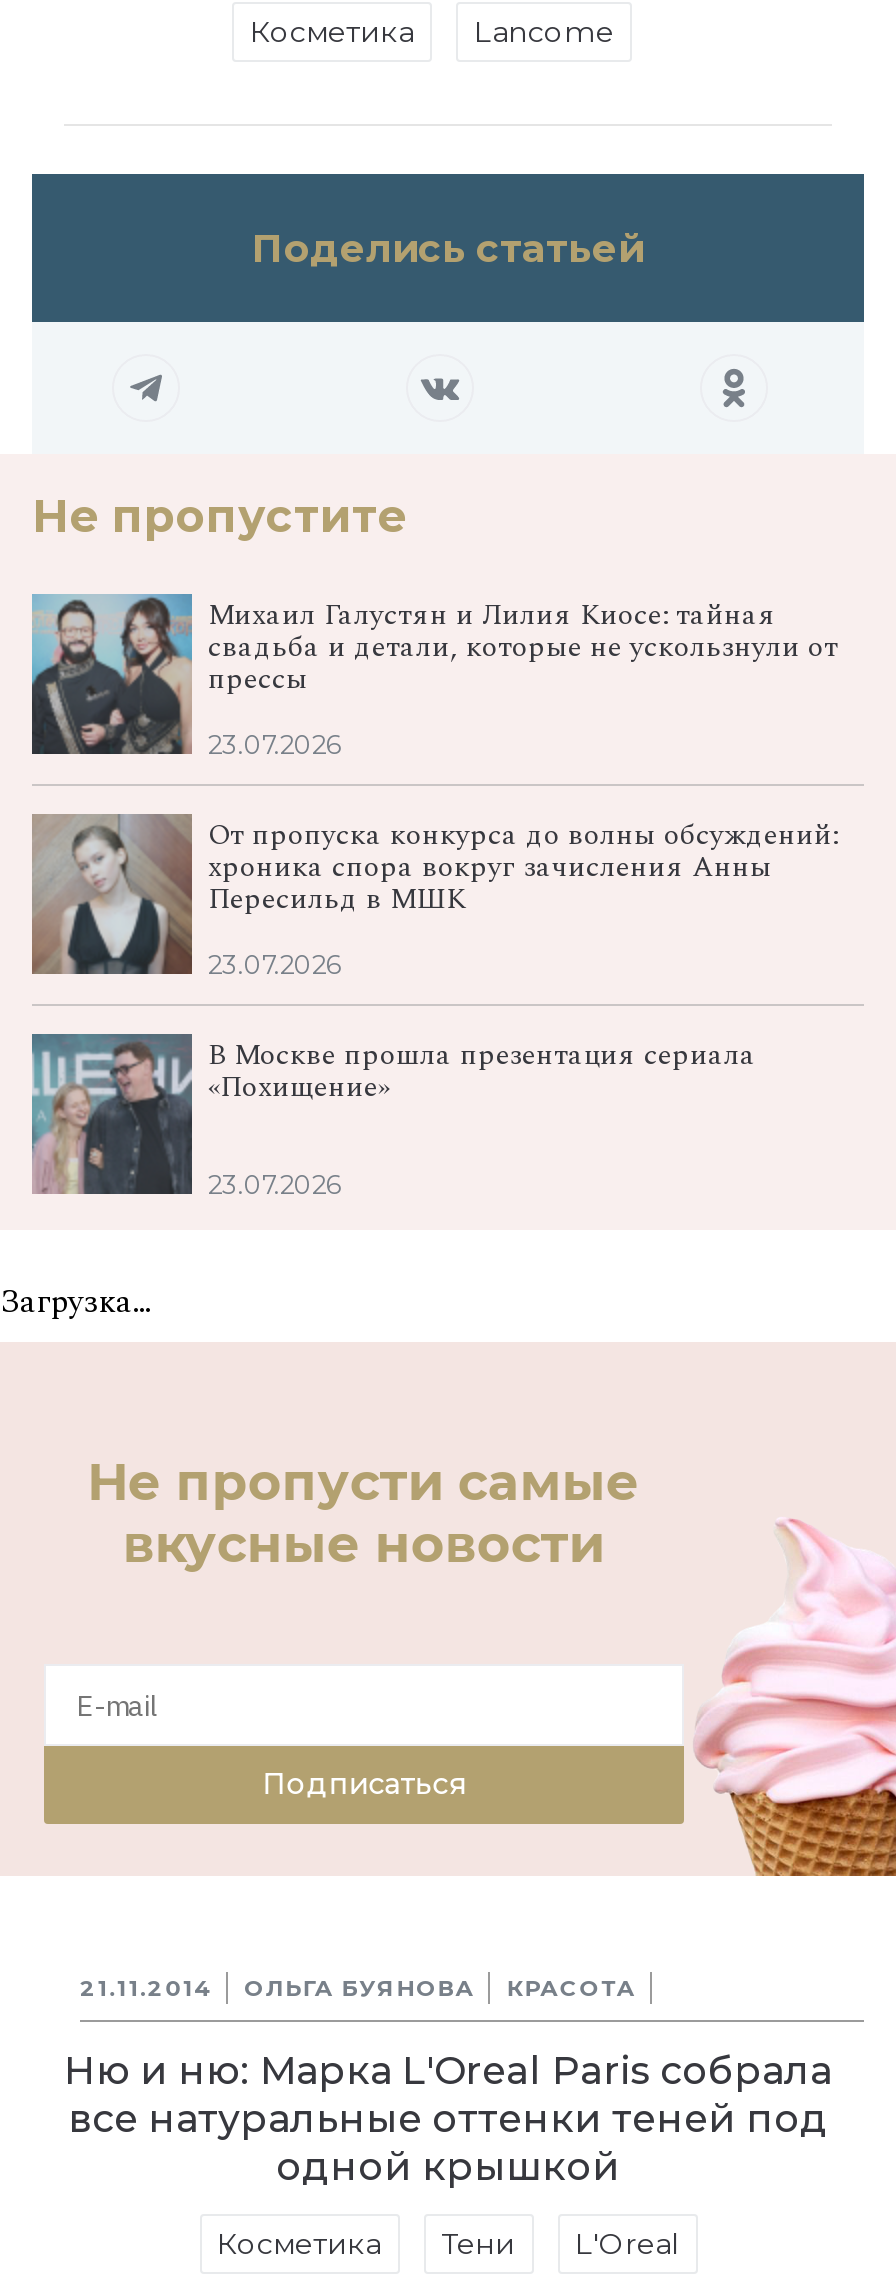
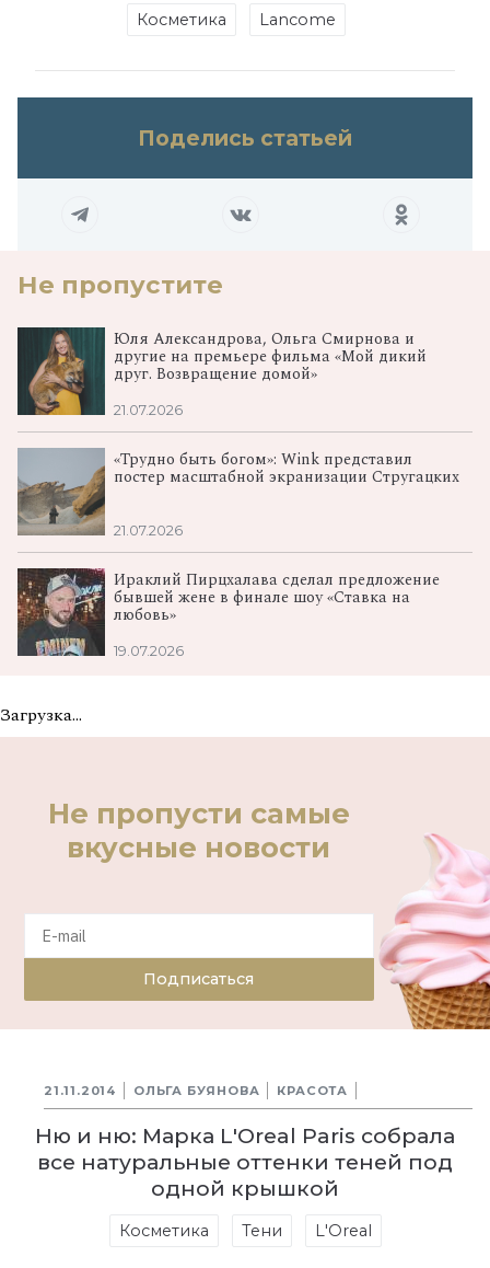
[30,592,838,756] [image] | Михаил Галустян и Лилия Киосе: тайная | свадьба и детали, которые не ускользнули от | прессы -> [16,326,427,416] [image] | Юля Александрова, Ольга Смирнова и | другие на премьере фильма «Мой дикий | друг. Возвращение домой»
[208,731,342,761] 23.07.2026 -> [114,402,183,419] 21.07.2026
[32,814,838,976] [image] | От пропуска конкурса до волны обсуждений: | хроника спора вокруг зачисления Анны | Пересильд в МШК -> [17,448,459,537] [image] | «Трудно быть богом»: Wink представил | постер масштабной экранизации Стругацких
[208,951,342,981] 23.07.2026 -> [114,523,183,539] 21.07.2026
[30,1032,756,1194] [image] | В Москве прошла презентация сериала | «Похищение» -> [16,567,440,657] [image] | Ираклий Пирцхалава сделал предложение | бывшей жене в финале шоу «Ставка на | любовь»
[208,1171,342,1201] 23.07.2026 -> [114,643,184,660] 19.07.2026

